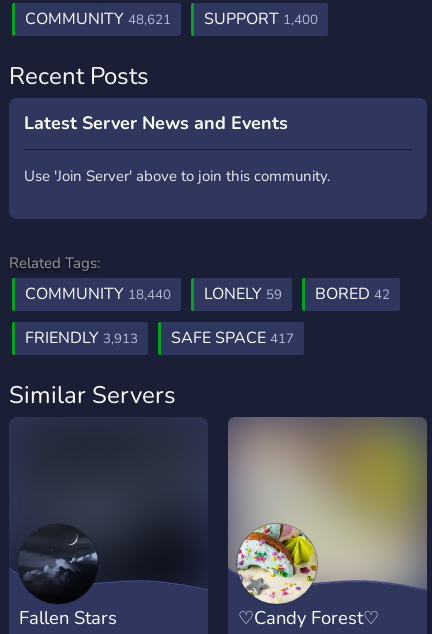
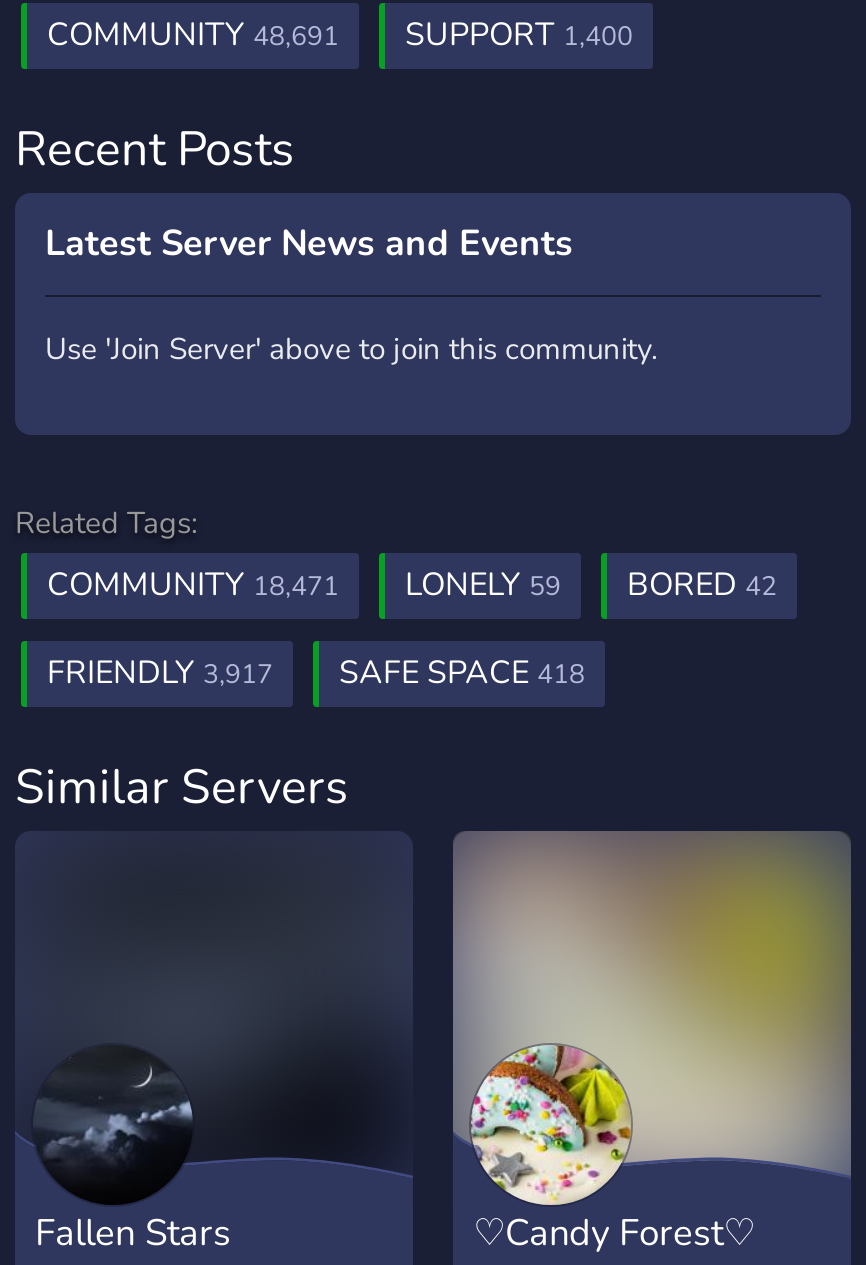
[25,8,318,30] COMMUNITY 48,621 SUPPORT 1,400 -> [47,13,633,57] COMMUNITY 48,691 SUPPORT 1,400
[25,283,390,305] COMMUNITY 18,440 LONELY 59 BORED 42 -> [47,563,777,607] COMMUNITY 18,471 LONELY 59 BORED 42
[25,327,138,349] FRIENDLY 3,913 -> [47,651,273,695] FRIENDLY 3,917
[171,327,294,349] SAFE SPACE 417 -> [339,651,585,695] SAFE SPACE 418

